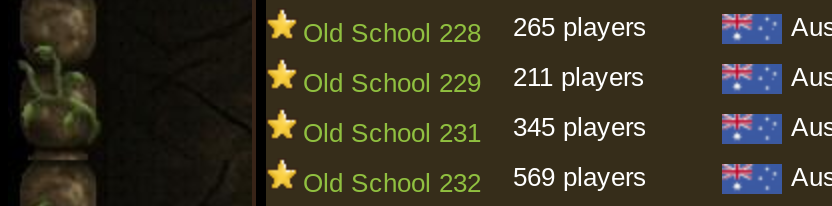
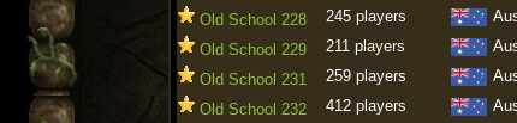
[303,12,647,48] Old School 228 265 players -> [199,7,406,29] Old School 228 245 players
[303,112,647,148] Old School 231 345 players -> [199,67,406,88] Old School 231 259 players
[303,162,647,198] Old School 232 569 players -> [199,97,406,118] Old School 232 412 players

